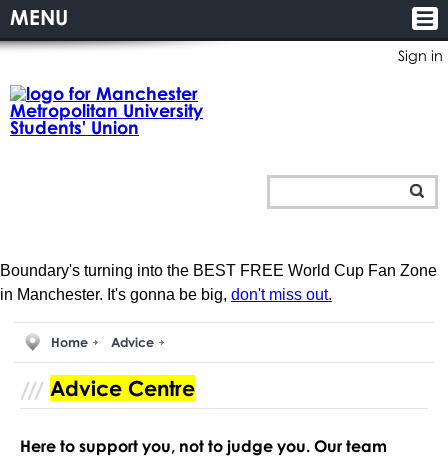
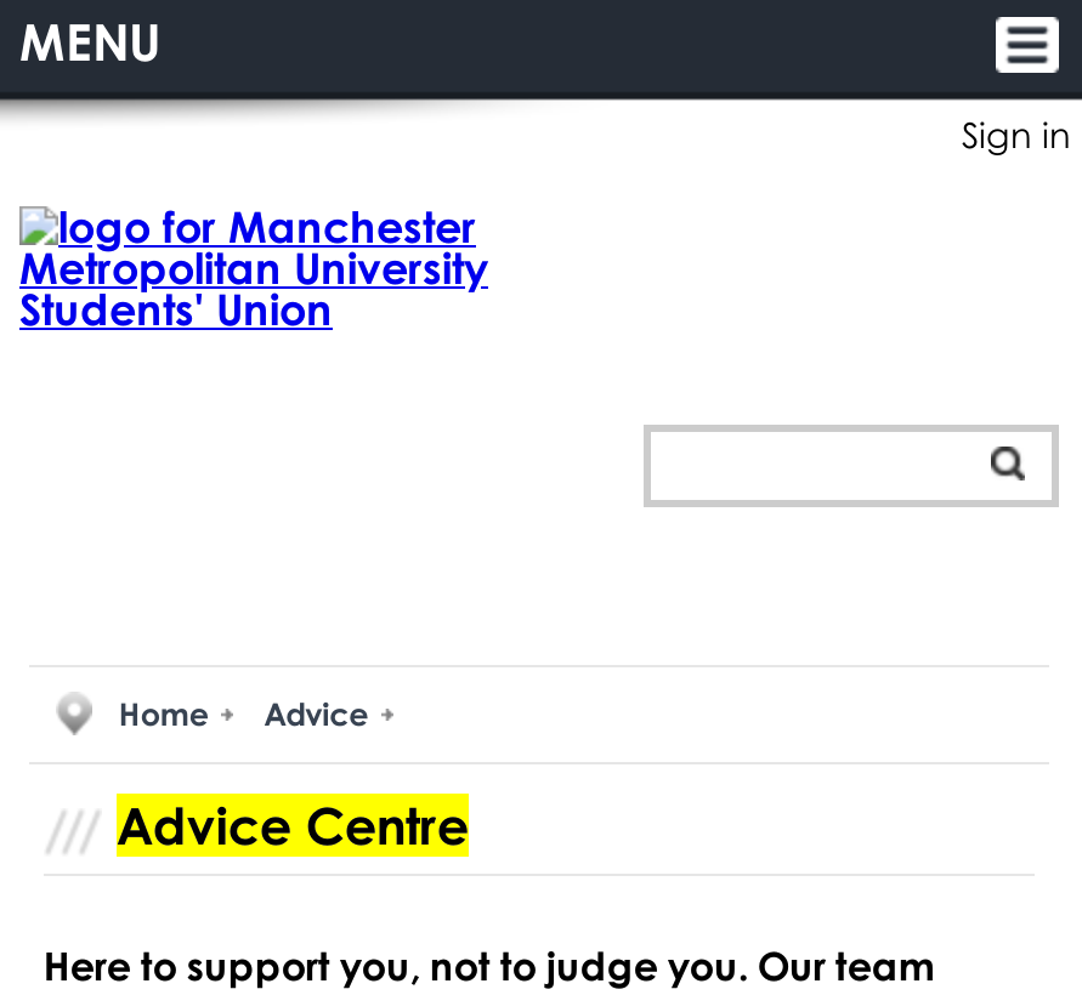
[0,262,437,303] Boundary's turning into the BEST FREE World Cup Fan Zone | in Manchester. It's gonna be big, don't miss out. -> none

